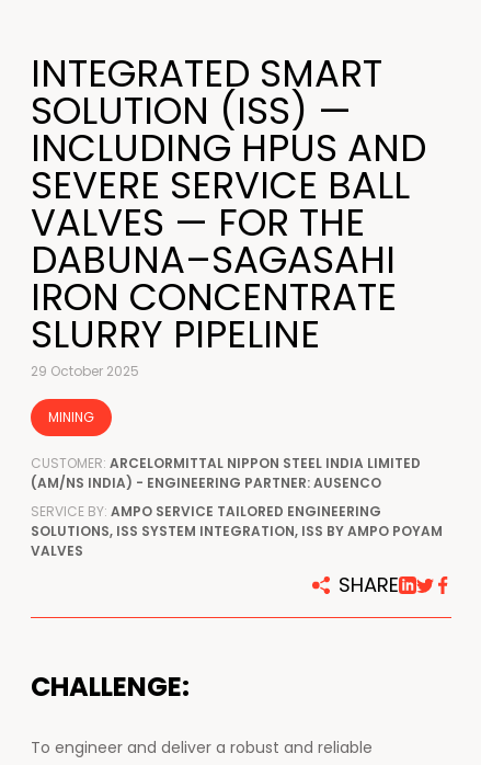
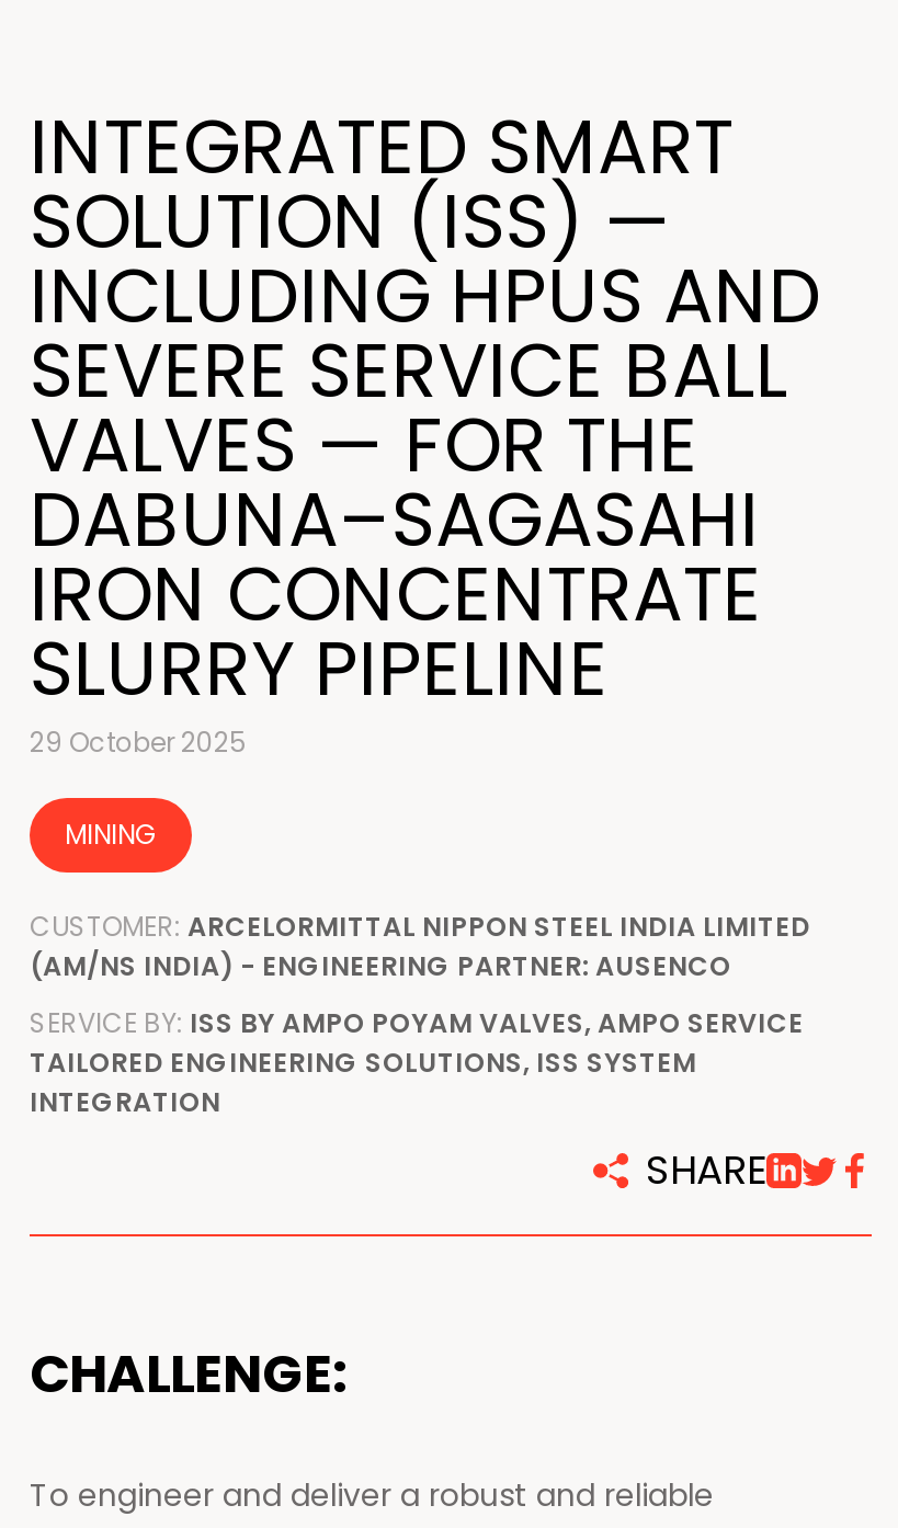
[31,502,443,560] SERVICE BY: AMPO SERVICE TAILORED ENGINEERING | SOLUTIONS, ISS SYSTEM INTEGRATION, ISS BY AMPO POYAM | VALVES -> [30,1004,804,1120] SERVICE BY: ISS BY AMPO POYAM VALVES, AMPO SERVICE | TAILORED ENGINEERING SOLUTIONS, ISS SYSTEM | INTEGRATION

